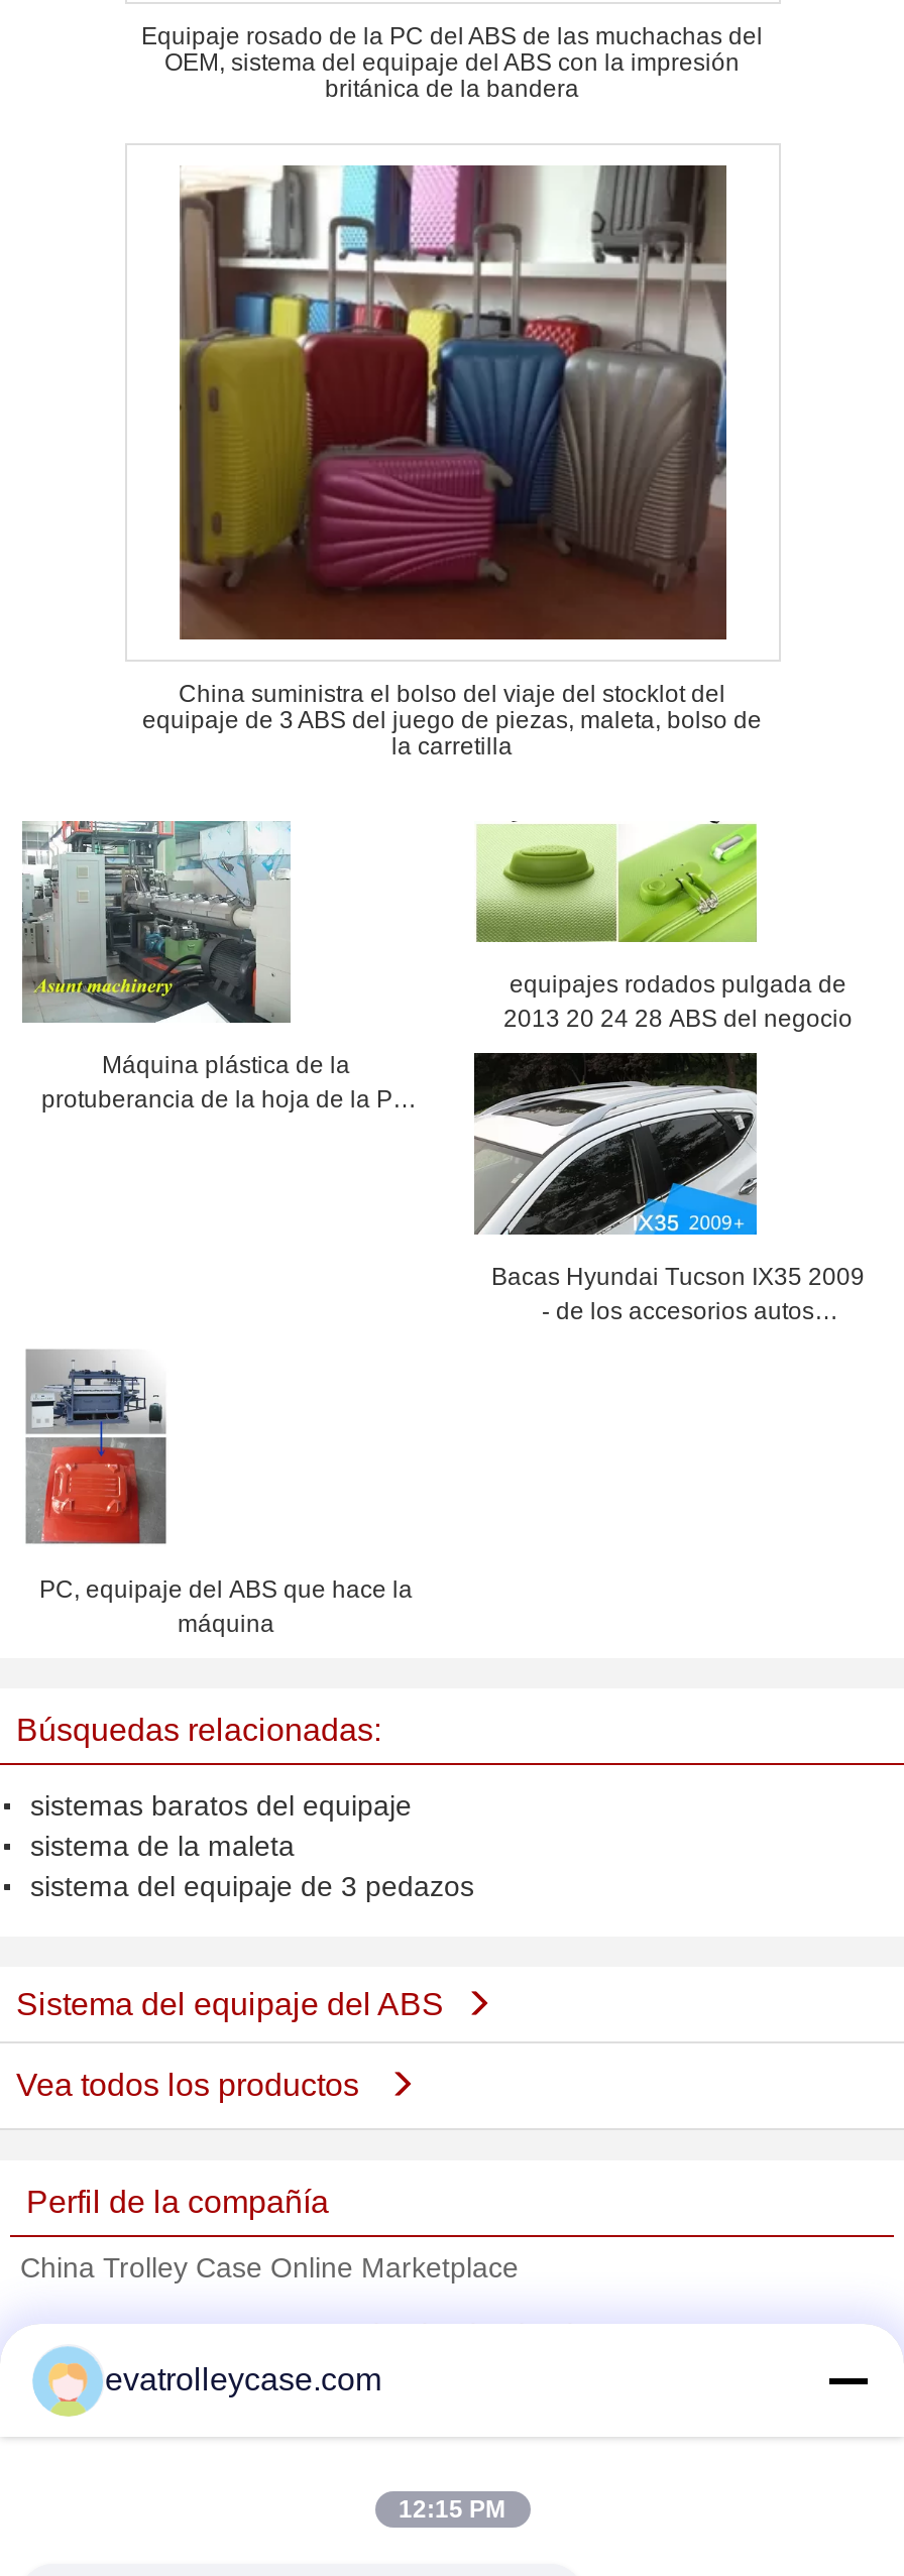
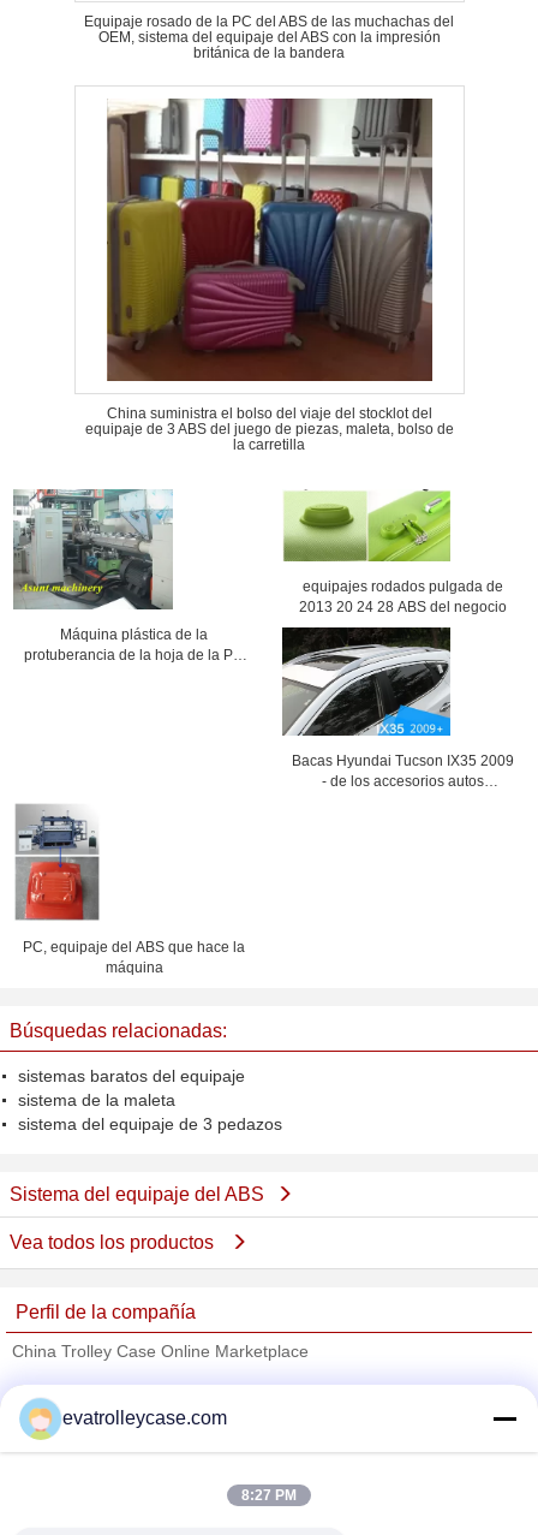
[399,2495,505,2524] 12:15 PM -> [241,1487,297,1504] 8:27 PM

